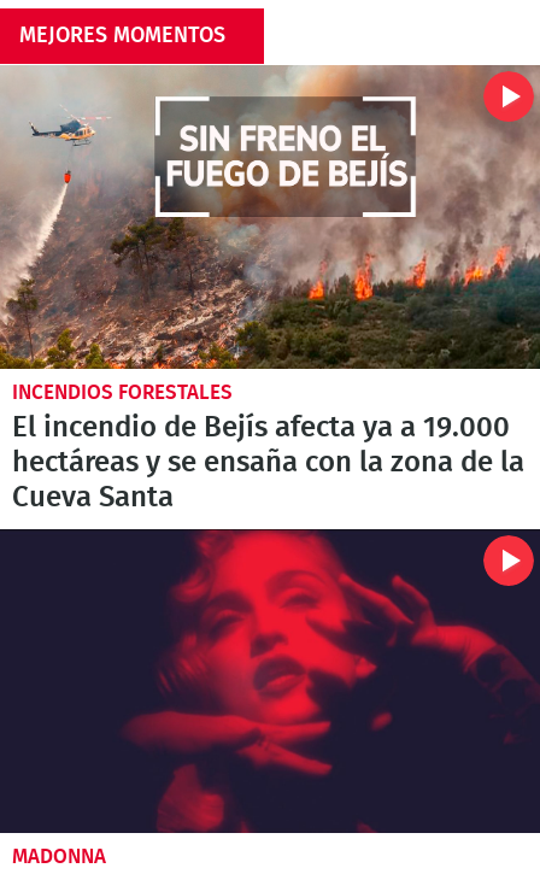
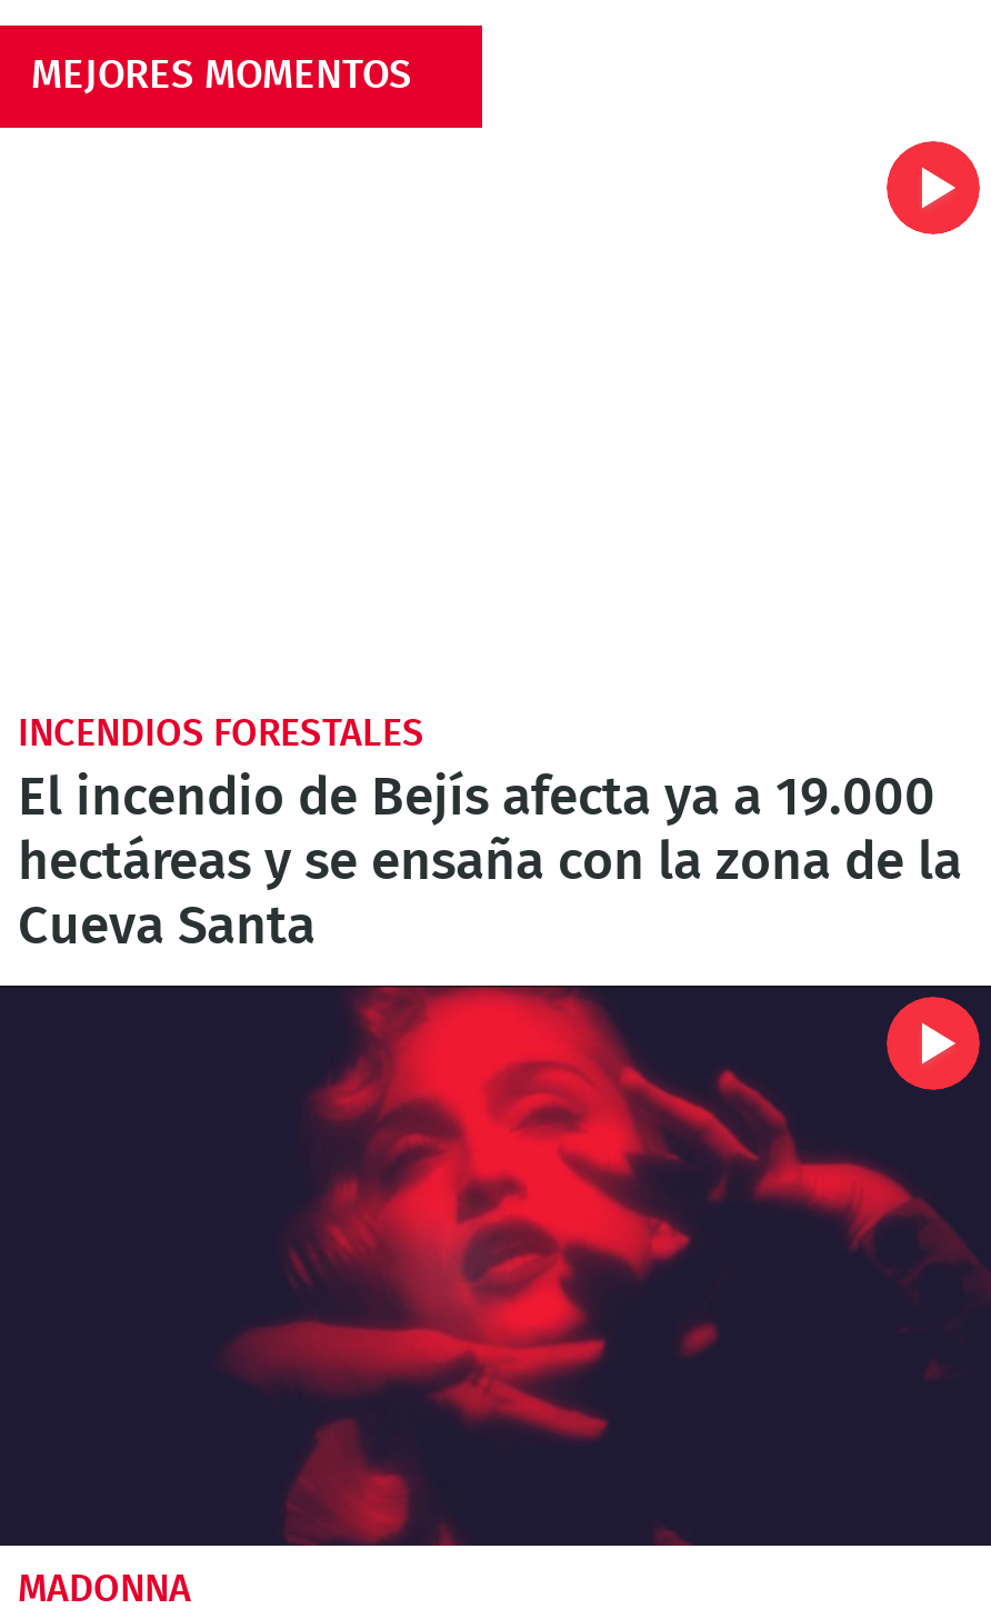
[4,64,536,370] [image] -> none

